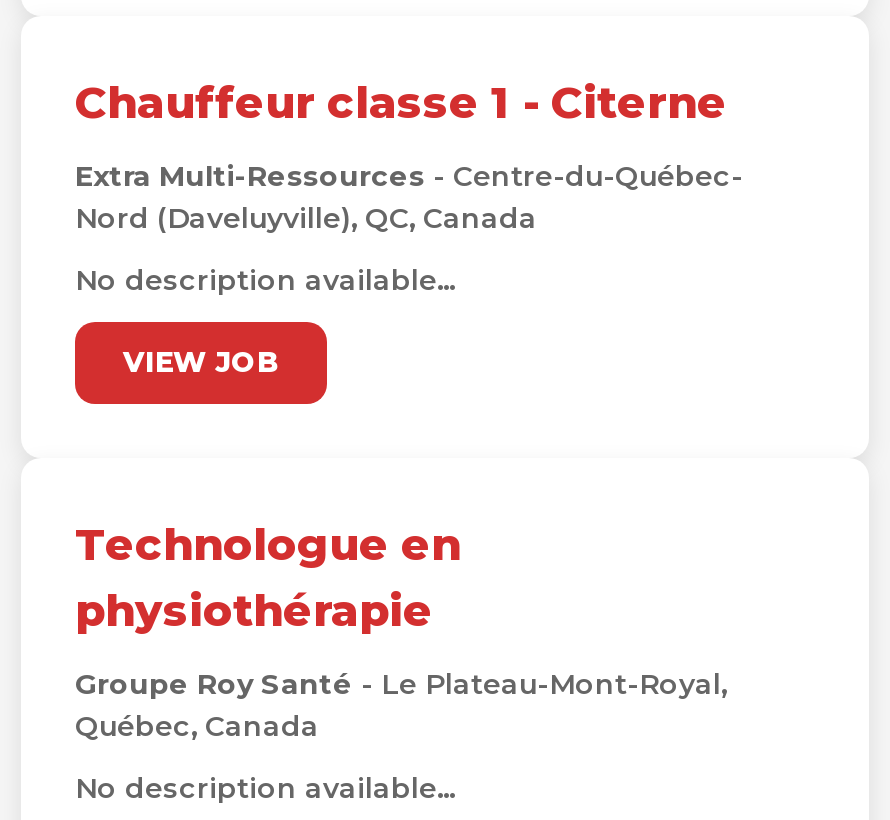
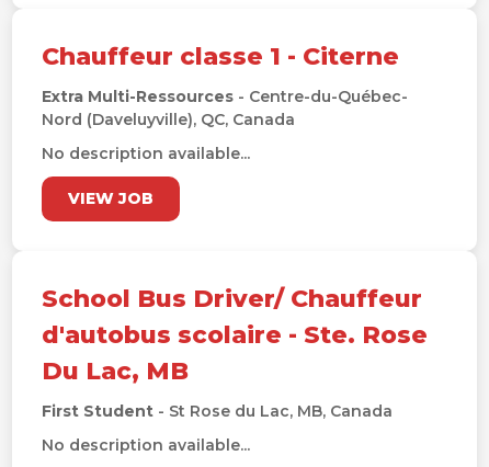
[75,518,461,638] Technologue en | physiothérapie -> [42,284,428,386] School Bus Driver/ Chauffeur | d'autobus scolaire - Ste. Rose | Du Lac, MB
[75,666,727,744] Groupe Roy Santé - Le Plateau-Mont-Royal, | Québec, Canada -> [42,401,393,421] First Student - St Rose du Lac, MB, Canada

